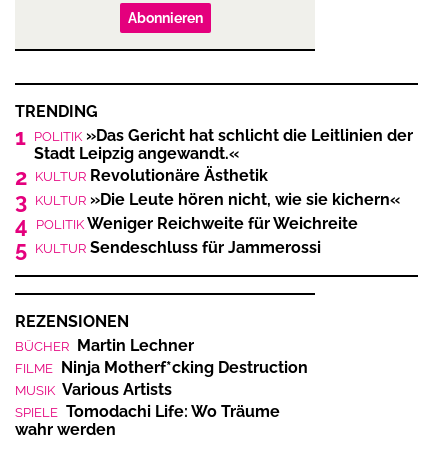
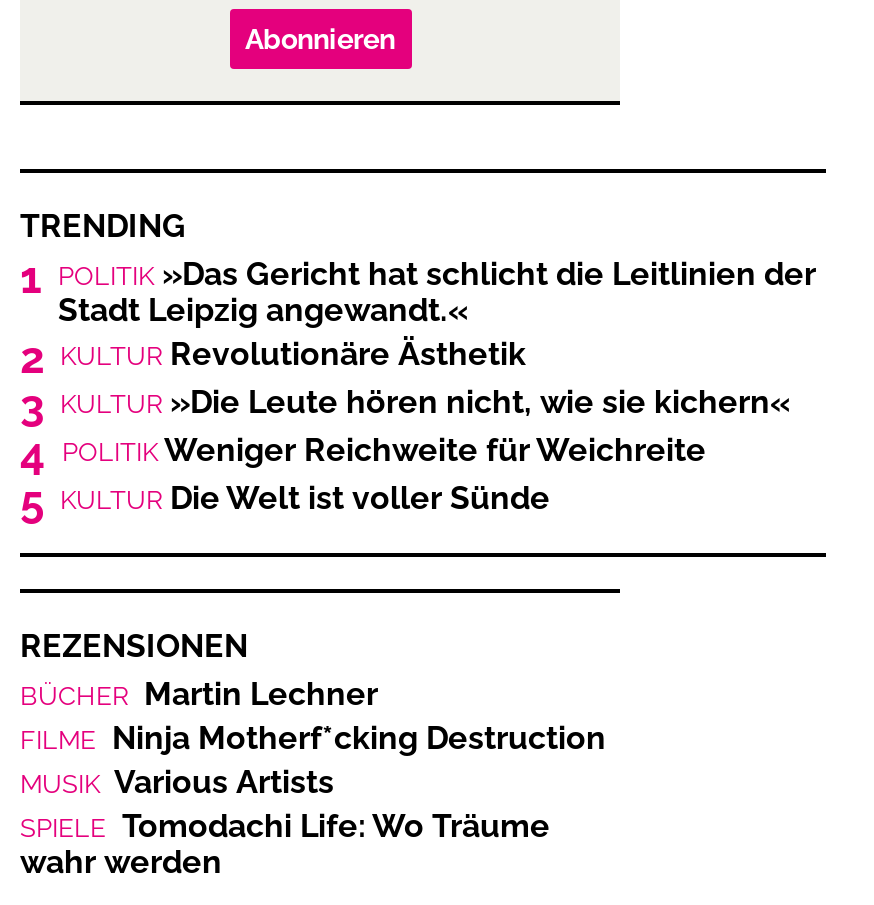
[15,236,321,262] 5 KULTUR Sendeschluss für Jammerossi -> [20,475,550,527] 5 KULTUR Die Welt ist voller Sünde

